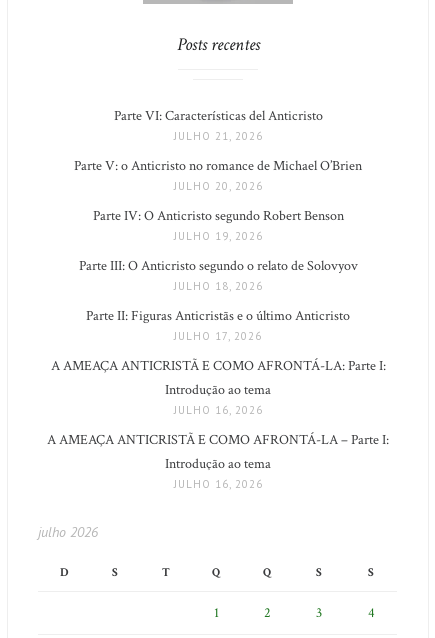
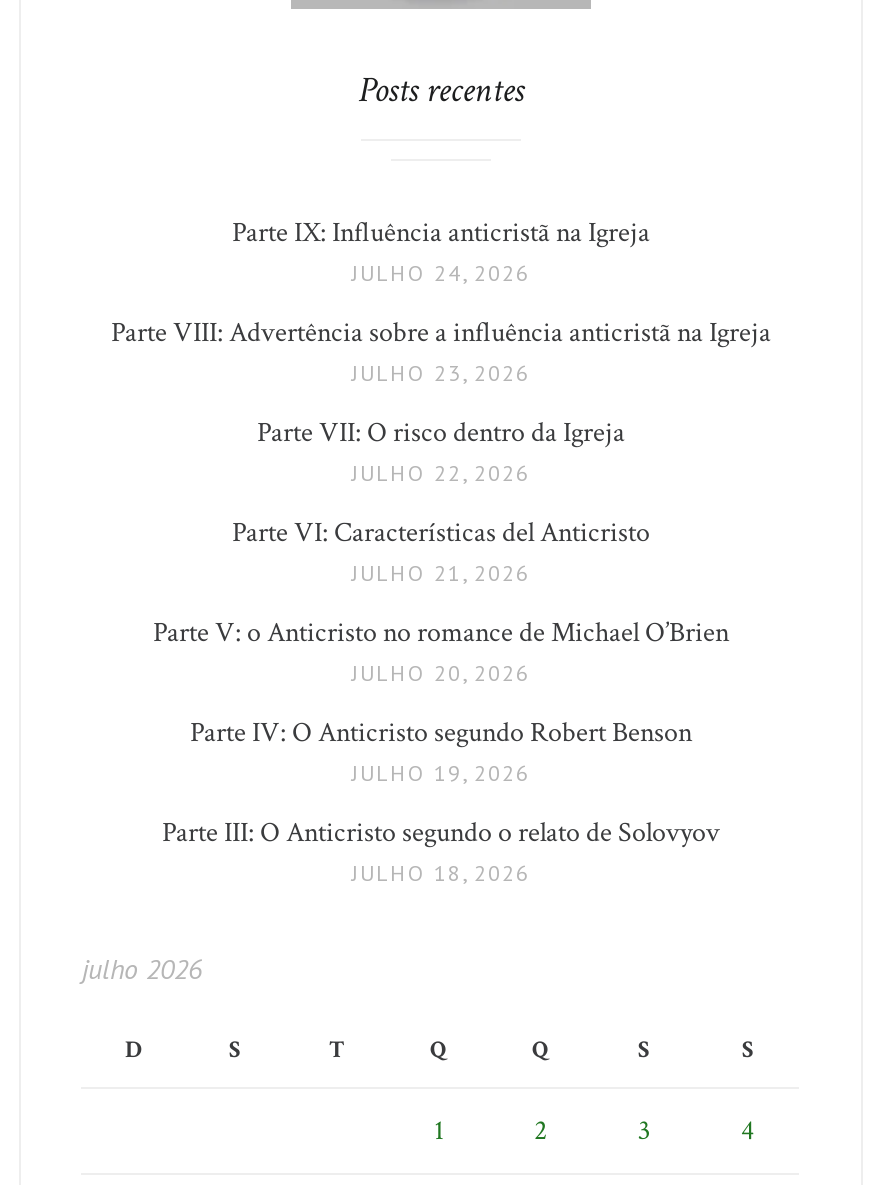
none -> [111,214,771,486] Parte IX: Influência anticristã na Igreja | JULHO 24, 2026 | Parte VIII: Advertência sobre a influência anticristã na Igreja | JULHO 23, 2026 | Parte VII: O risco dentro da Igreja | JULHO 22, 2026
moved [74,107,362,293] -> [153,514,729,886]: Parte VI: Características del Anticristo | JULHO 21, 2026 | Parte V: o Anticristo no romance de Michael O’Brien | JULHO 20, 2026 | Parte IV: O Anticristo segundo Robert Benson | JULHO 19, 2026 | Parte III: O Anticristo segundo o relato de Solovyov | JULHO 18, 2026
[47,307,389,491] Parte II: Figuras Anticristãs e o último Anticristo | JULHO 17, 2026 | A AMEAÇA ANTICRISTÃ E COMO AFRONTÁ-LA: Parte I: | Introdução ao tema | JULHO 16, 2026 | A AMEAÇA ANTICRISTÃ E COMO AFRONTÁ-LA – Parte I: | Introdução ao tema | JULHO 16, 2026 -> none

